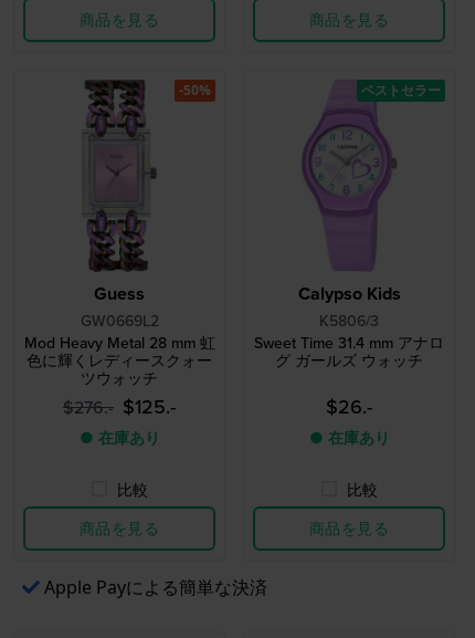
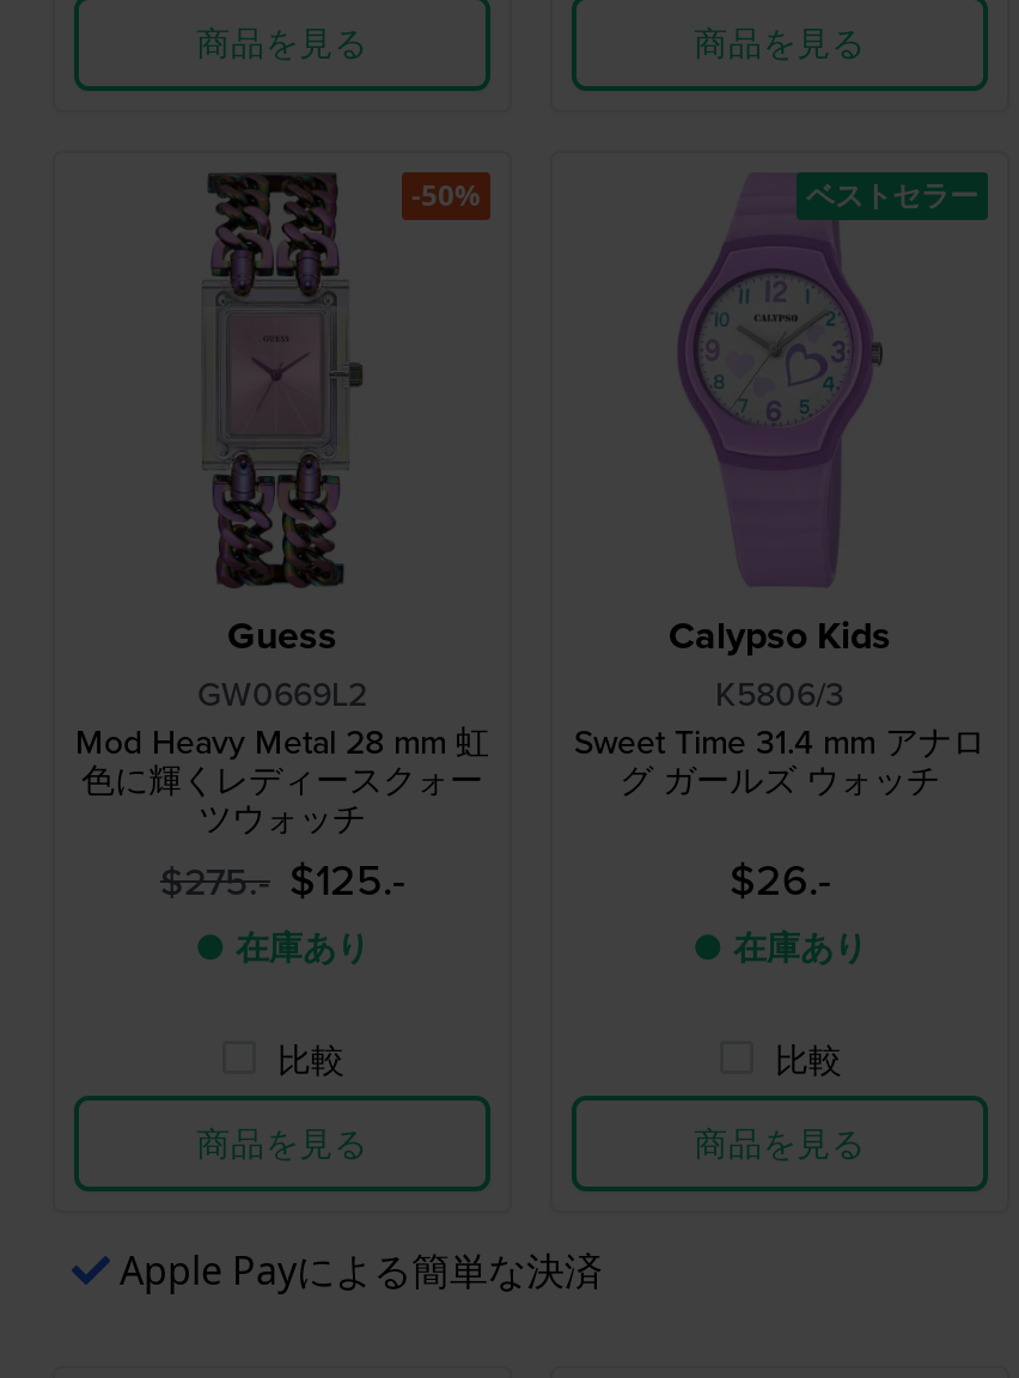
[63,393,176,420] $276.- $125.- -> [160,849,404,909] $275.- $125.-

